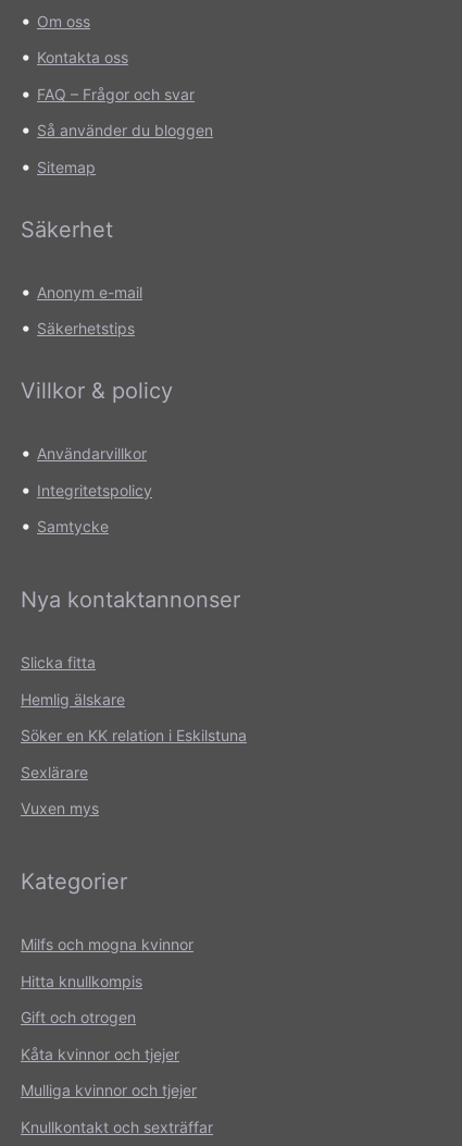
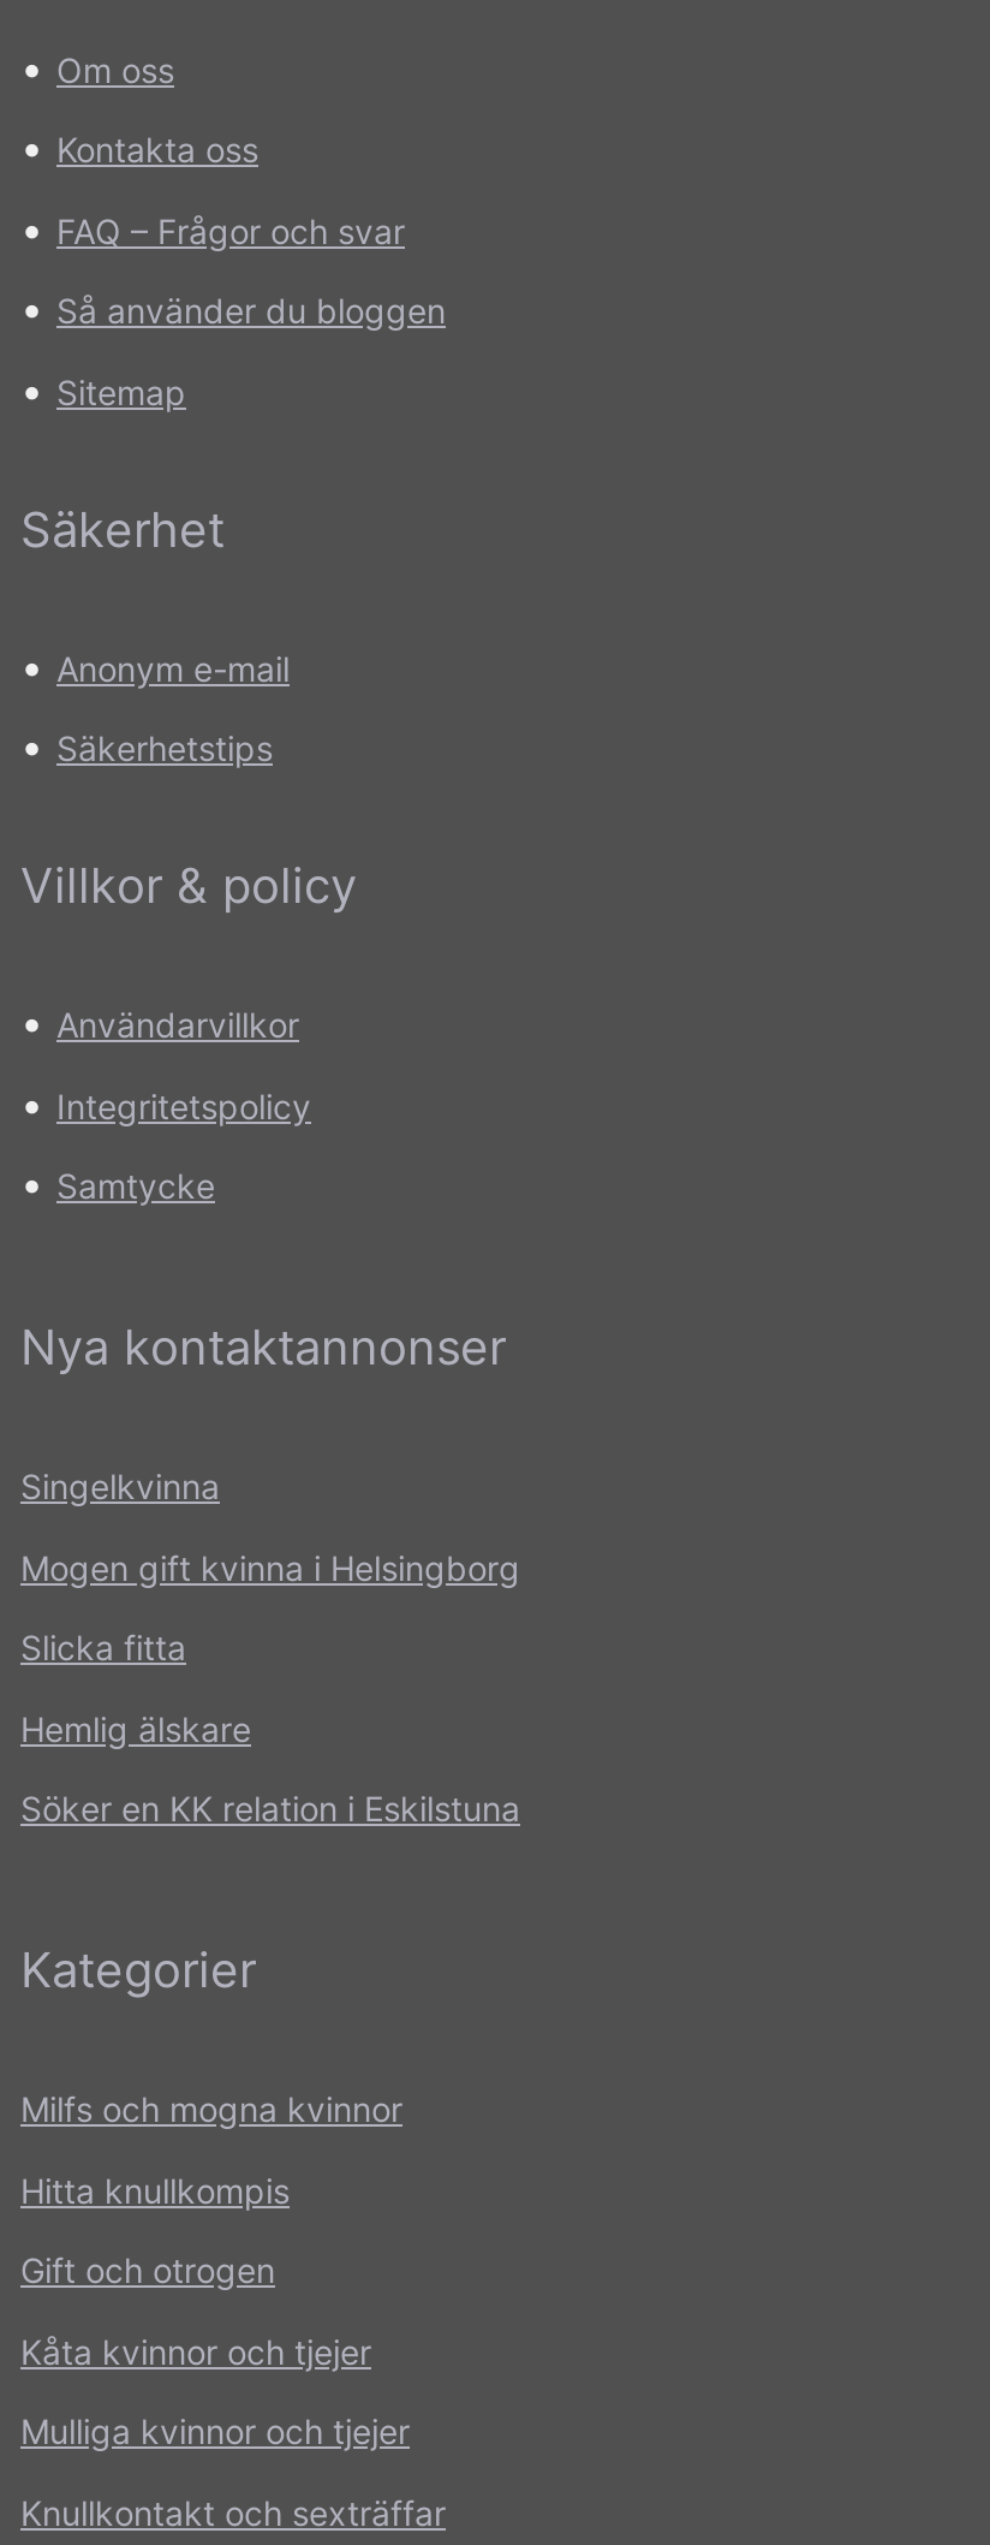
none -> [20,1466,520,1587] Singelkvinna | Mogen gift kvinna i Helsingborg
moved [21,653,247,745] -> [20,1627,520,1829]: Slicka fitta | Hemlig älskare | Söker en KK relation i Eskilstuna
[21,762,99,817] Sexlärare | Vuxen mys -> none

